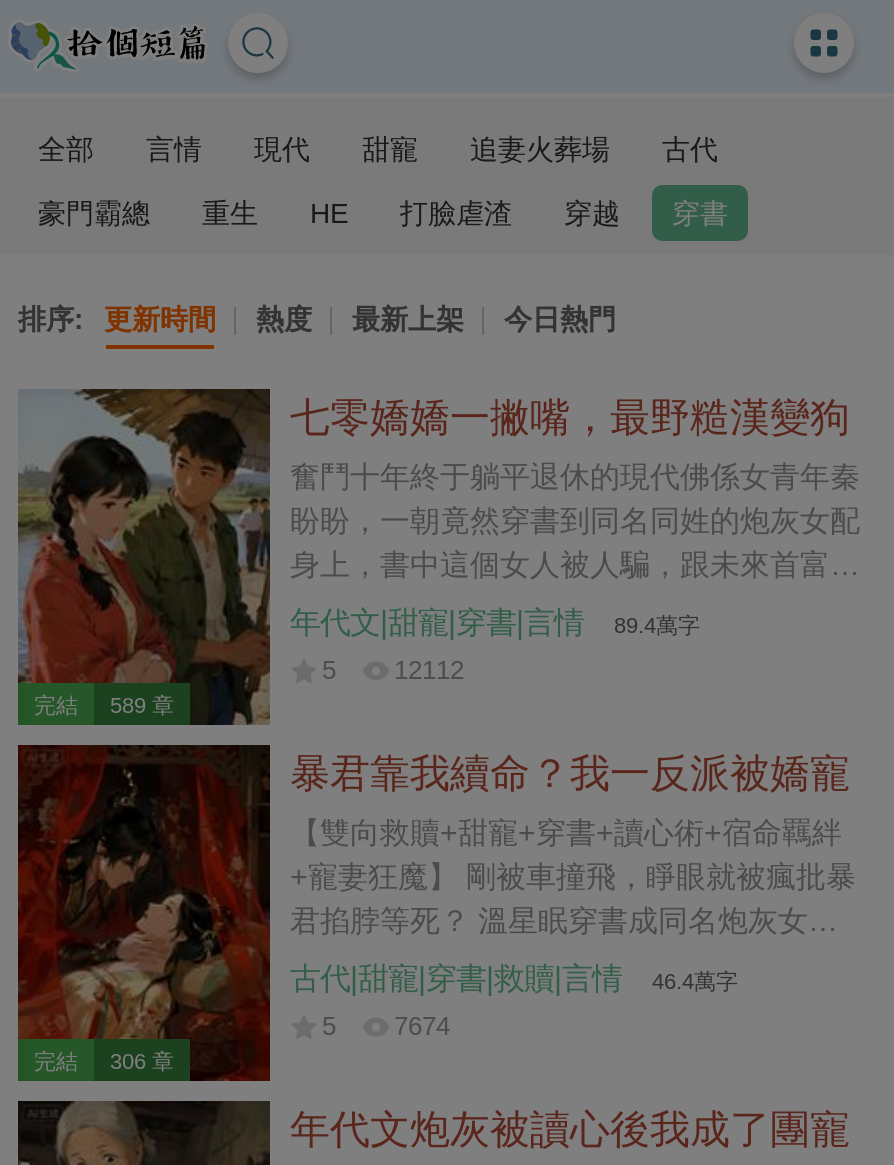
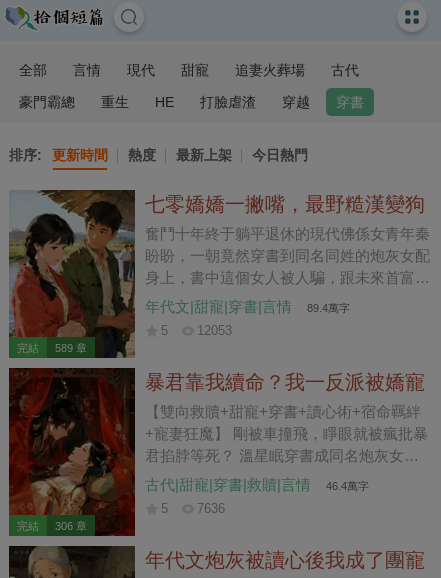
[322,655,464,685] 5 12112 -> [161,323,232,338] 5 12053
[322,1011,450,1041] 5 7674 -> [161,501,225,516] 5 7636

